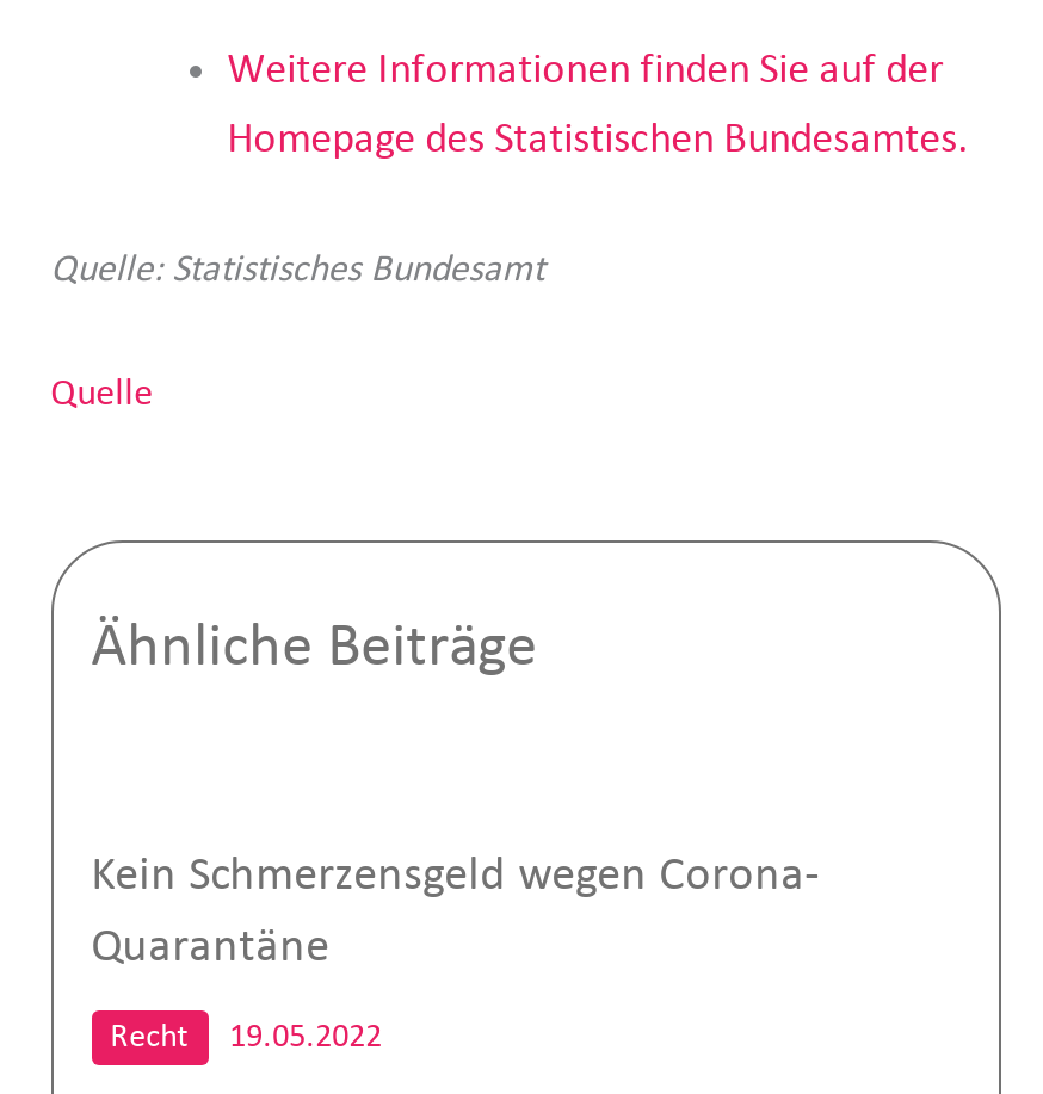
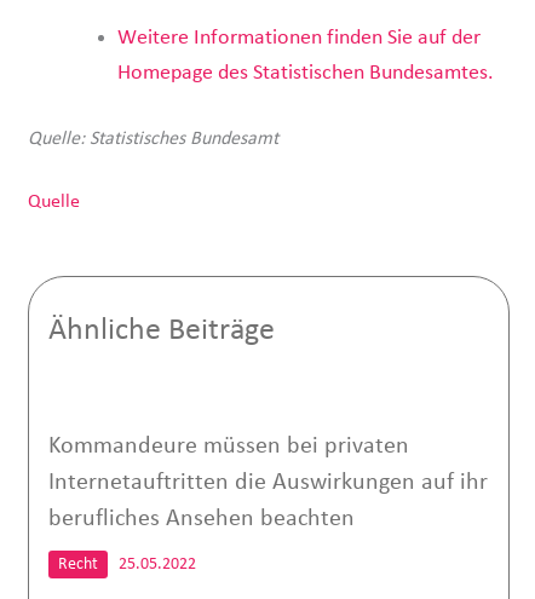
[91,852,819,971] Kein Schmerzensgeld wegen Corona- | Quarantäne -> [48,434,487,531] Kommandeure müssen bei privaten | Internetauftritten die Auswirkungen auf ihr | berufliches Ansehen beachten
[110,1019,382,1055] Recht 19.05.2022 -> [58,555,196,573] Recht 25.05.2022

